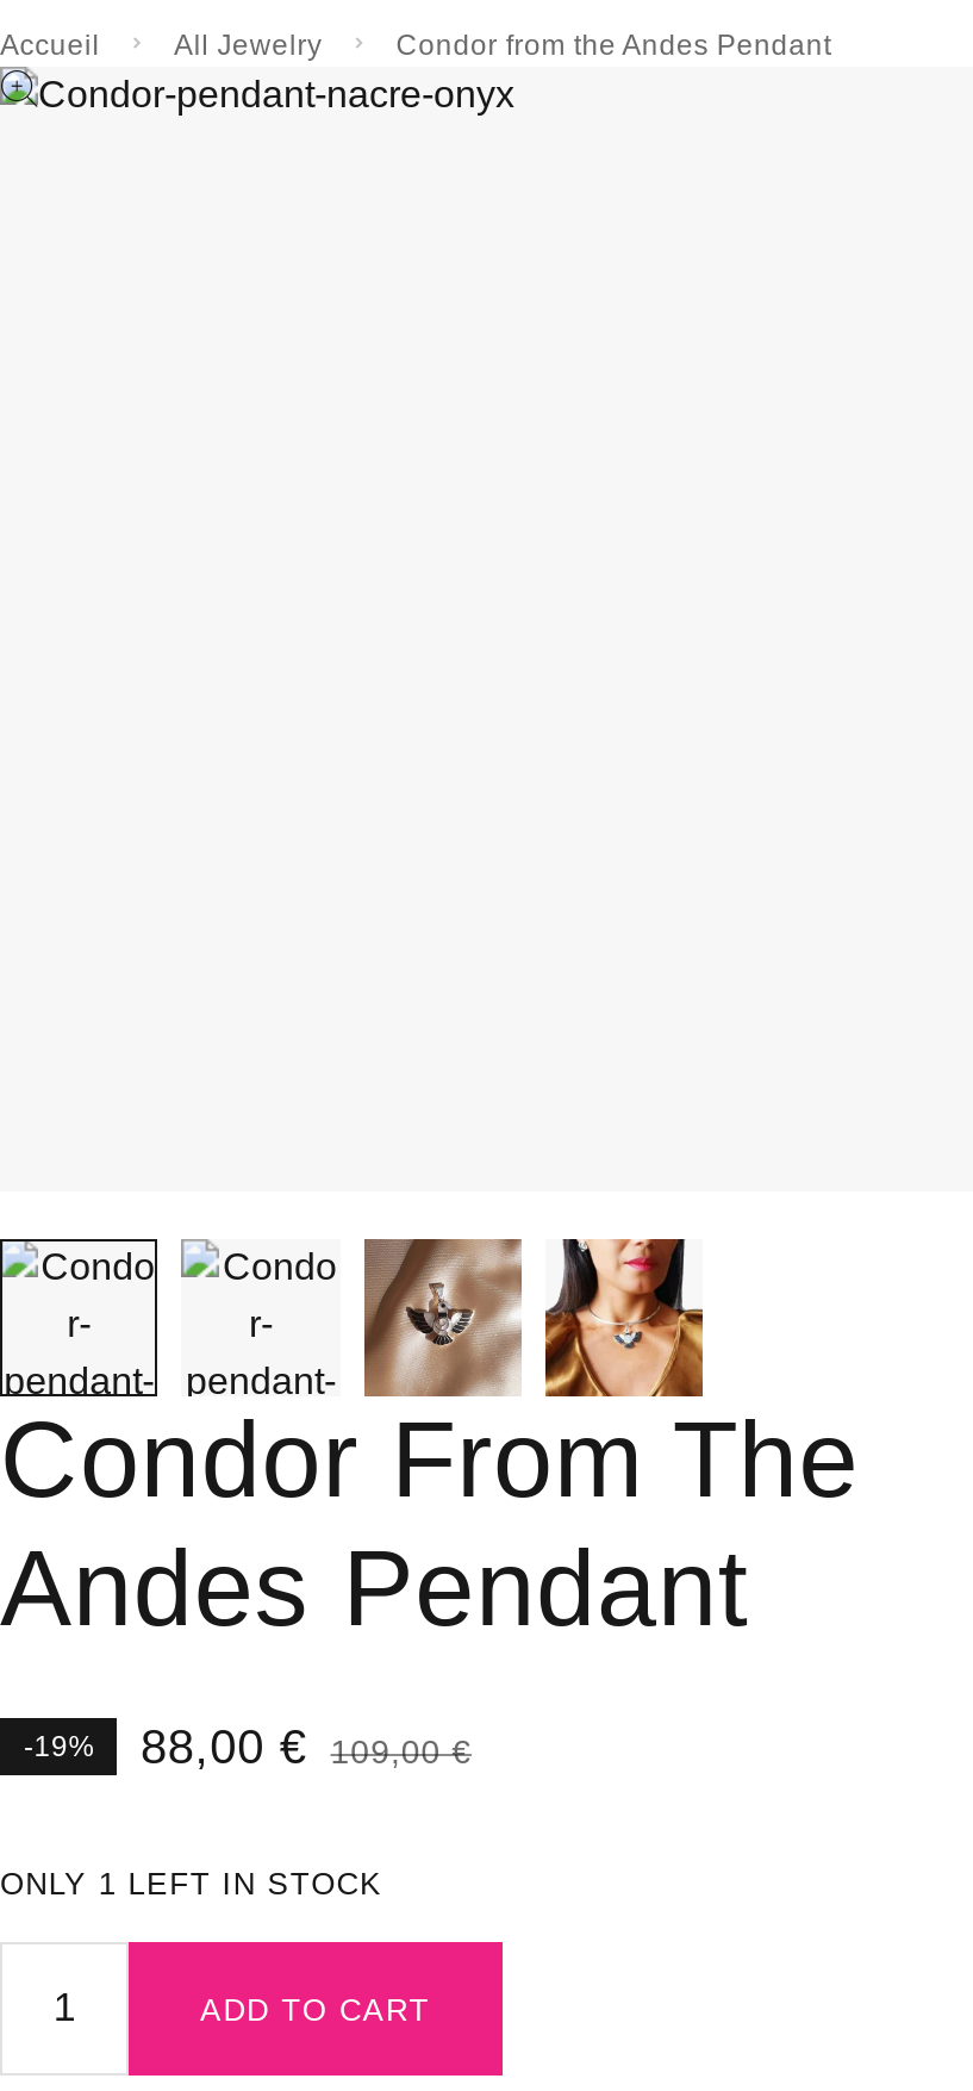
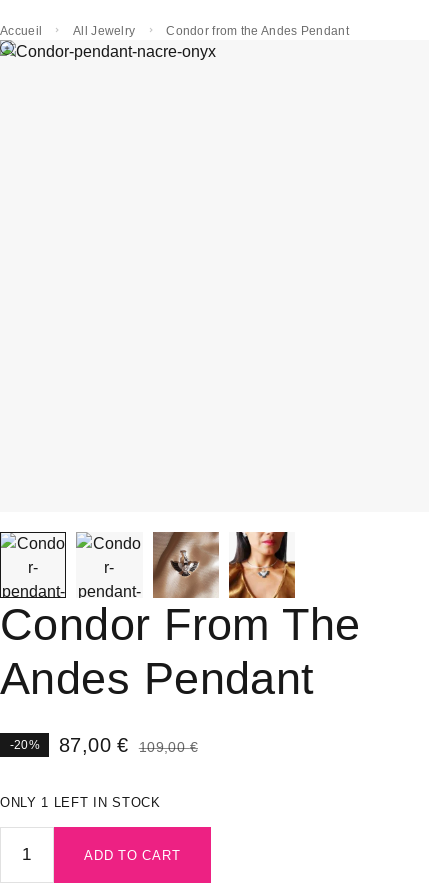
[24,1730,95,1764] -19% -> [10,738,40,752] -20%
[141,1721,307,1773] 88,00 € -> [59,734,129,756] 87,00 €

